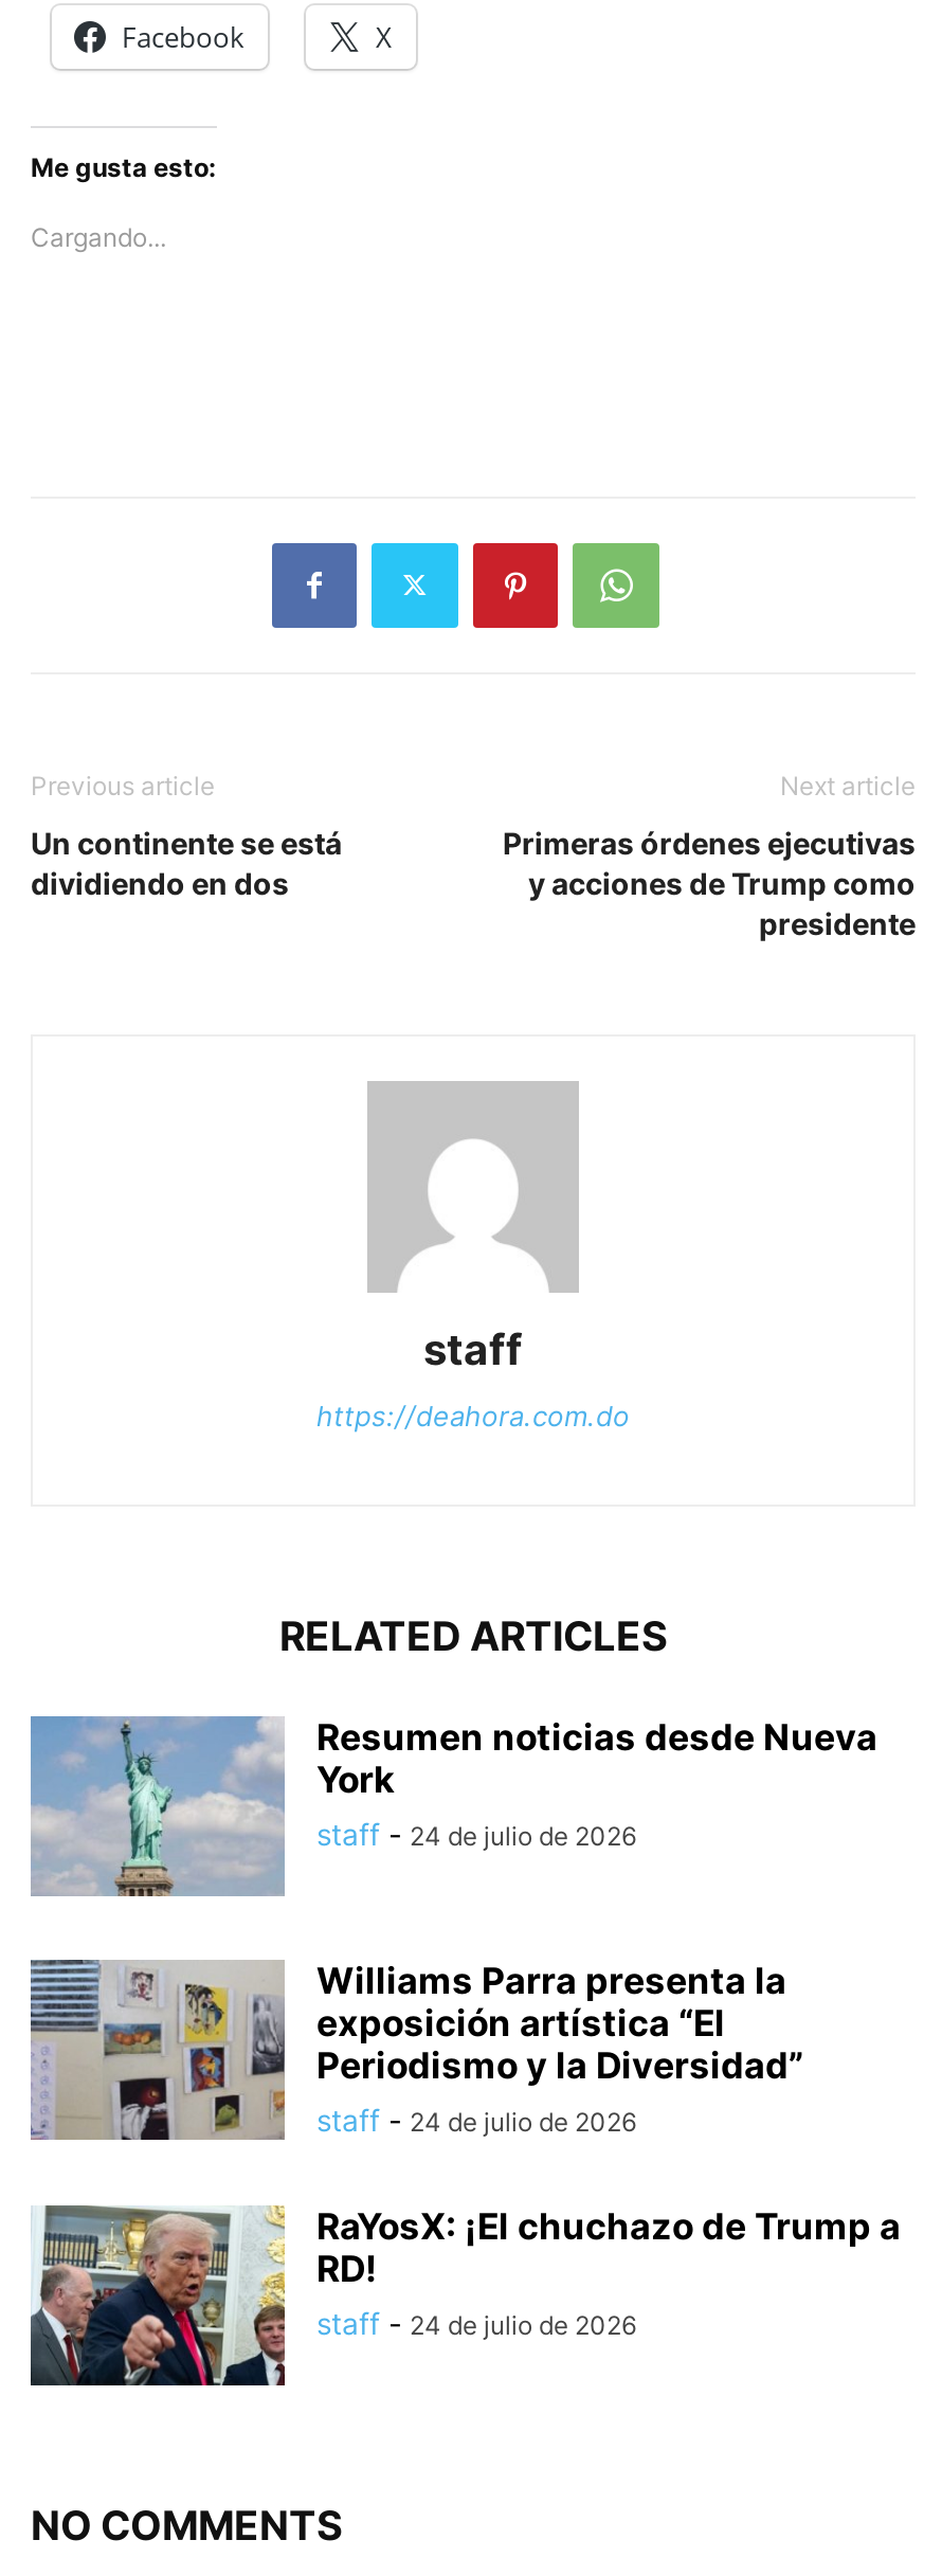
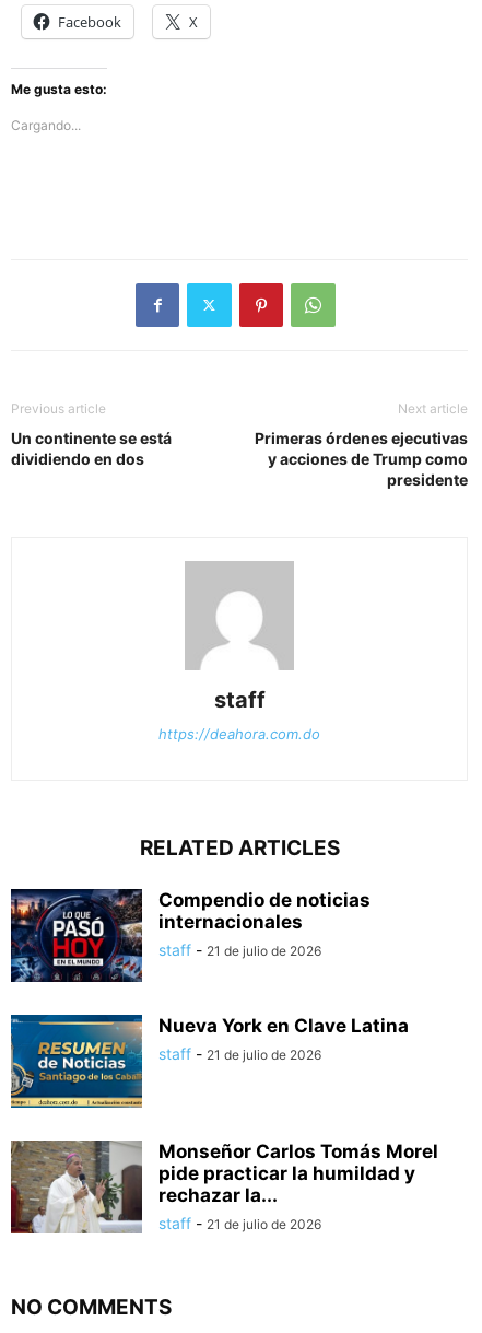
[29,1714,877,1898] [image] | Resumen noticias desde Nueva | York | staff - 24 de julio de 2026 -> [10,888,371,983] [image] | Compendio de noticias | internacionales | staff - 21 de julio de 2026
[29,1958,803,2142] [image] | Williams Parra presenta la | exposición artística “El | Periodismo y la Diversidad” | staff - 24 de julio de 2026 -> [10,1014,409,1109] [image] | Nueva York en Clave Latina | staff - 21 de julio de 2026
[29,2203,901,2388] [image] | RaYosX: ¡El chuchazo de Trump a | RD! | staff - 24 de julio de 2026 -> [10,1139,438,1235] [image] | Monseñor Carlos Tomás Morel | pide practicar la humildad y | rechazar la... | staff - 21 de julio de 2026

